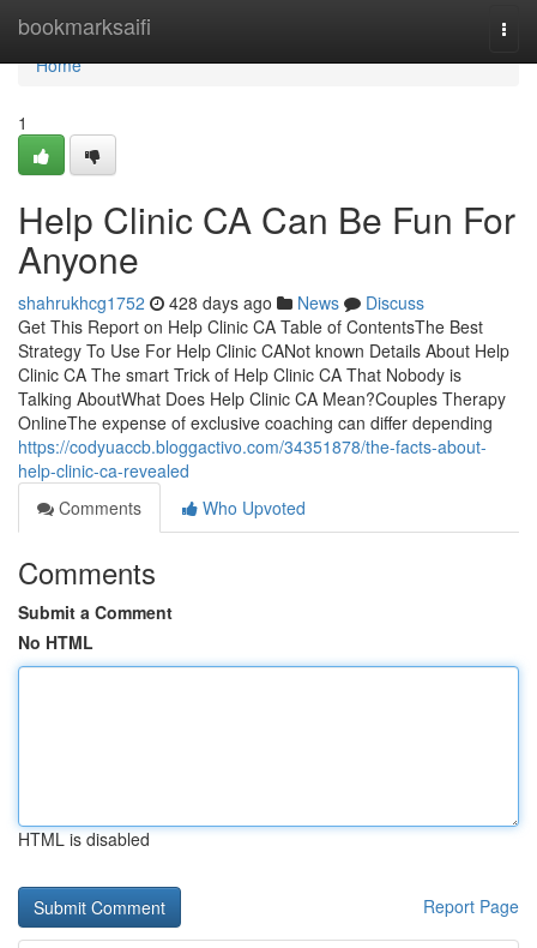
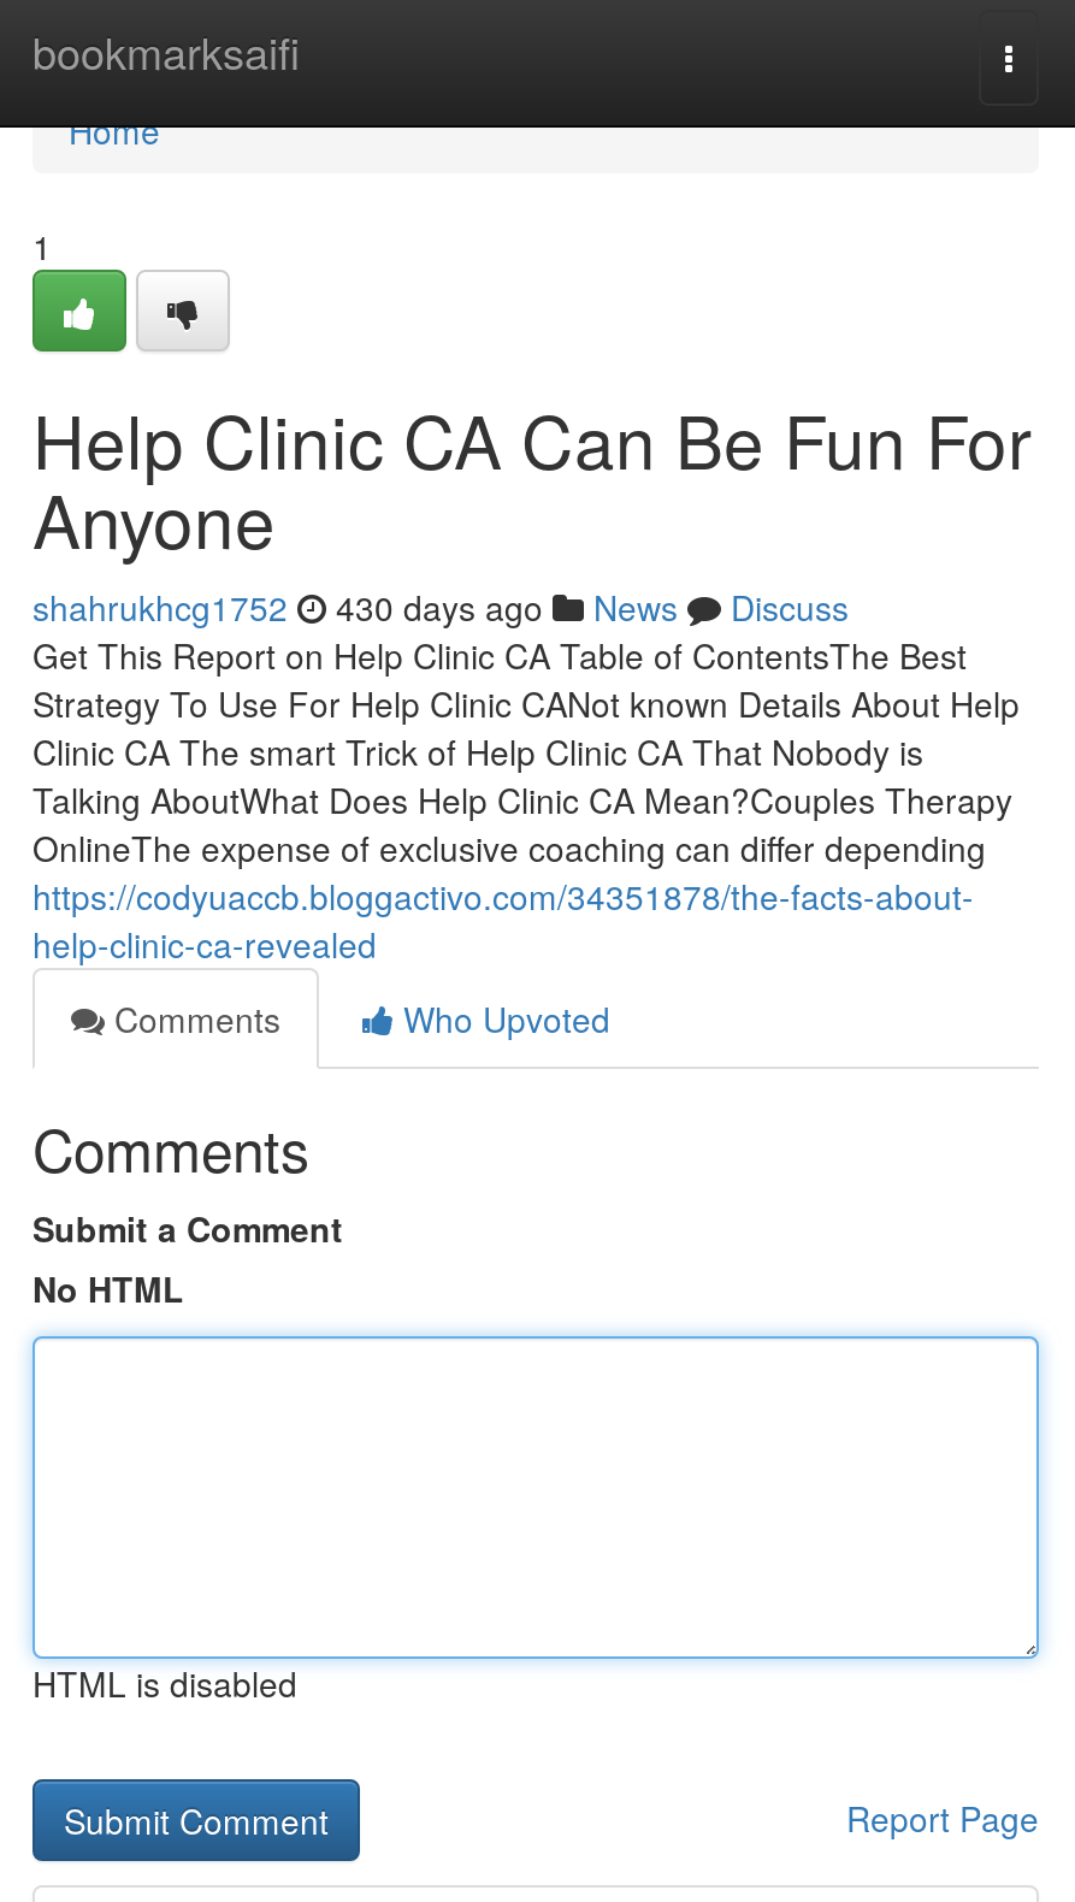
[18,290,424,314] shahrukhcg1752 428 days ago News Discuss -> [33,583,849,631] shahrukhcg1752 430 days ago News Discuss

